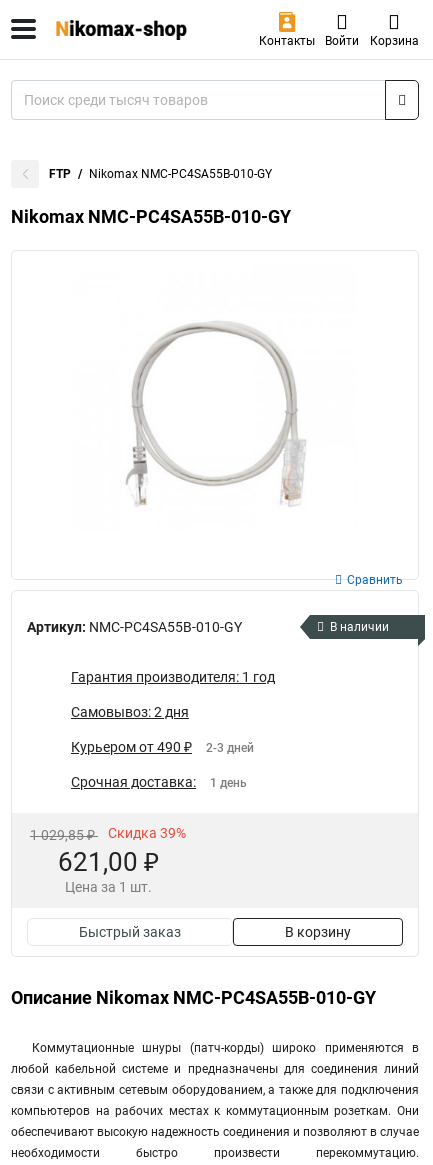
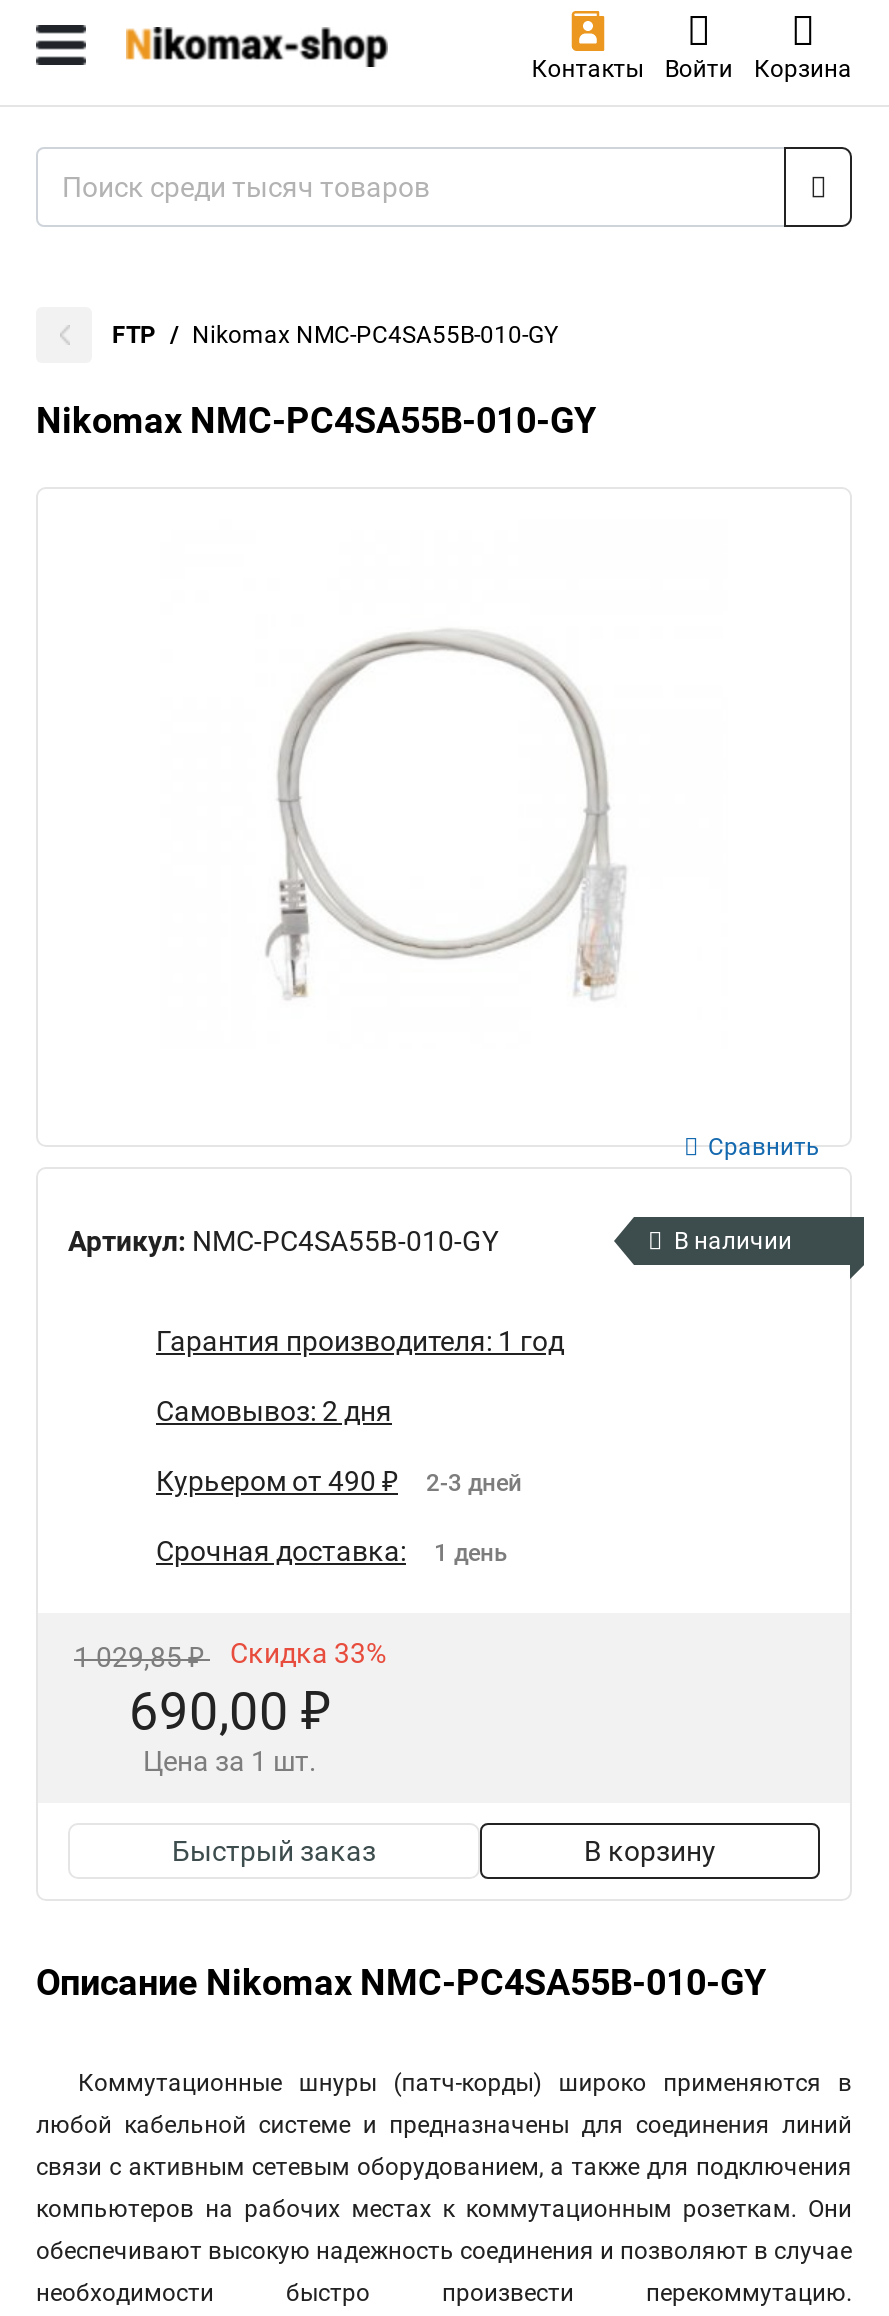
[108,825,186,841] Скидка 39% -> [230,1637,386,1669] Скидка 33%
[57,847,158,877] 621,00 ₽ -> [129,1681,331,1741] 690,00 ₽

